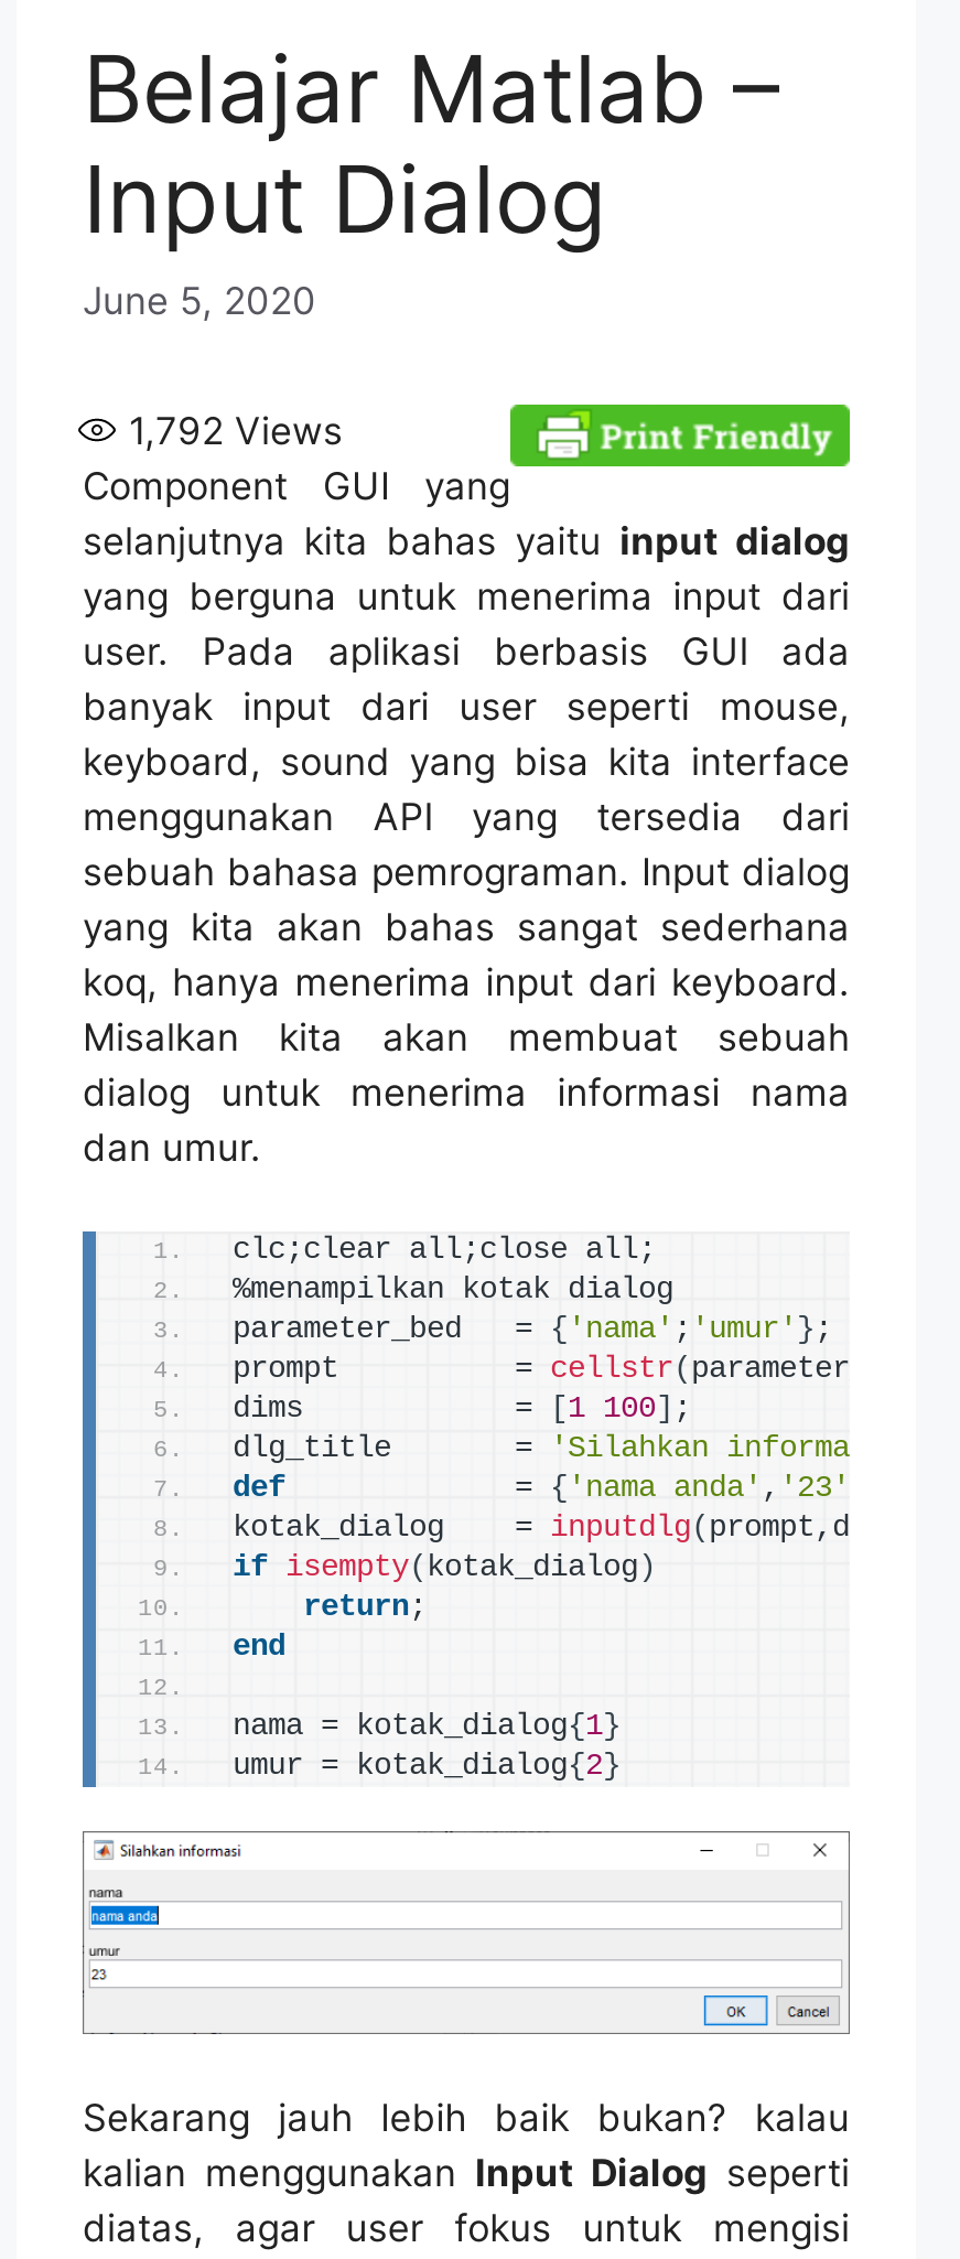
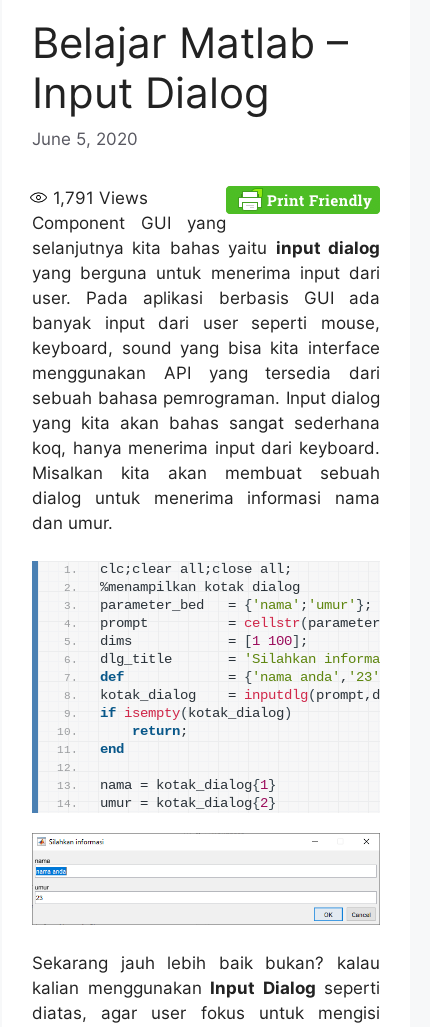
[129,408,343,452] 1,792 Views -> [53,188,148,208] 1,791 Views

